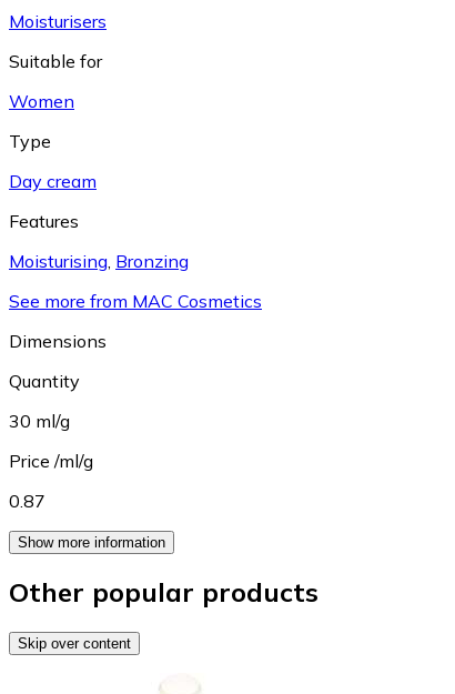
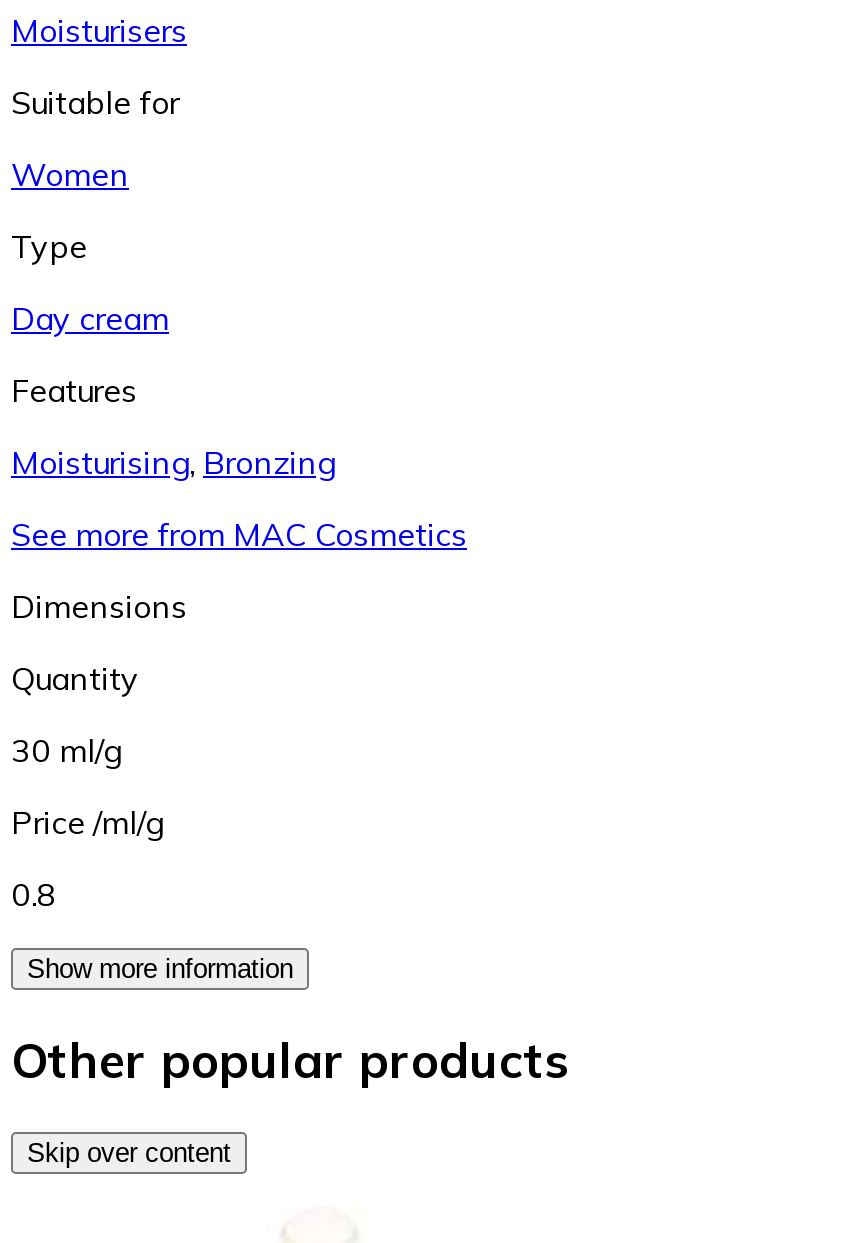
[9,489,46,511] 0.87 -> [11,874,57,914] 0.8

